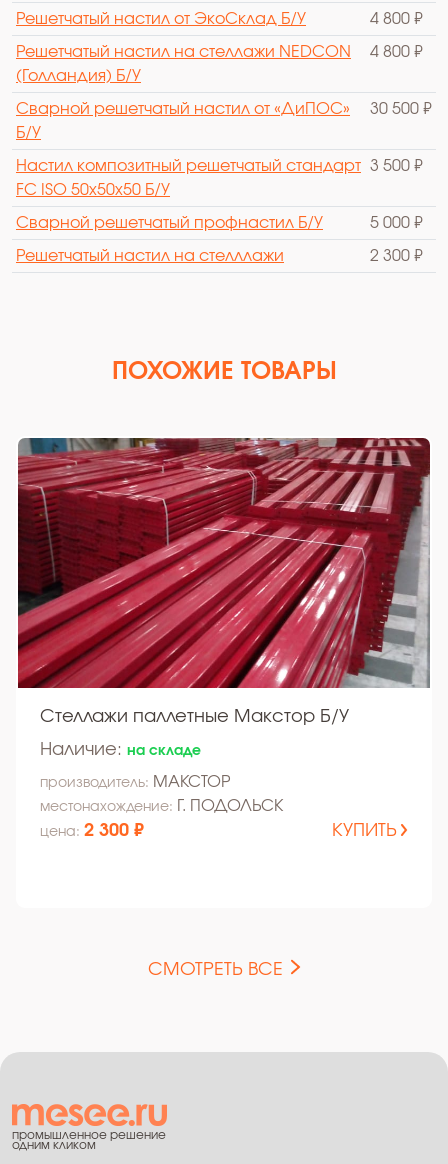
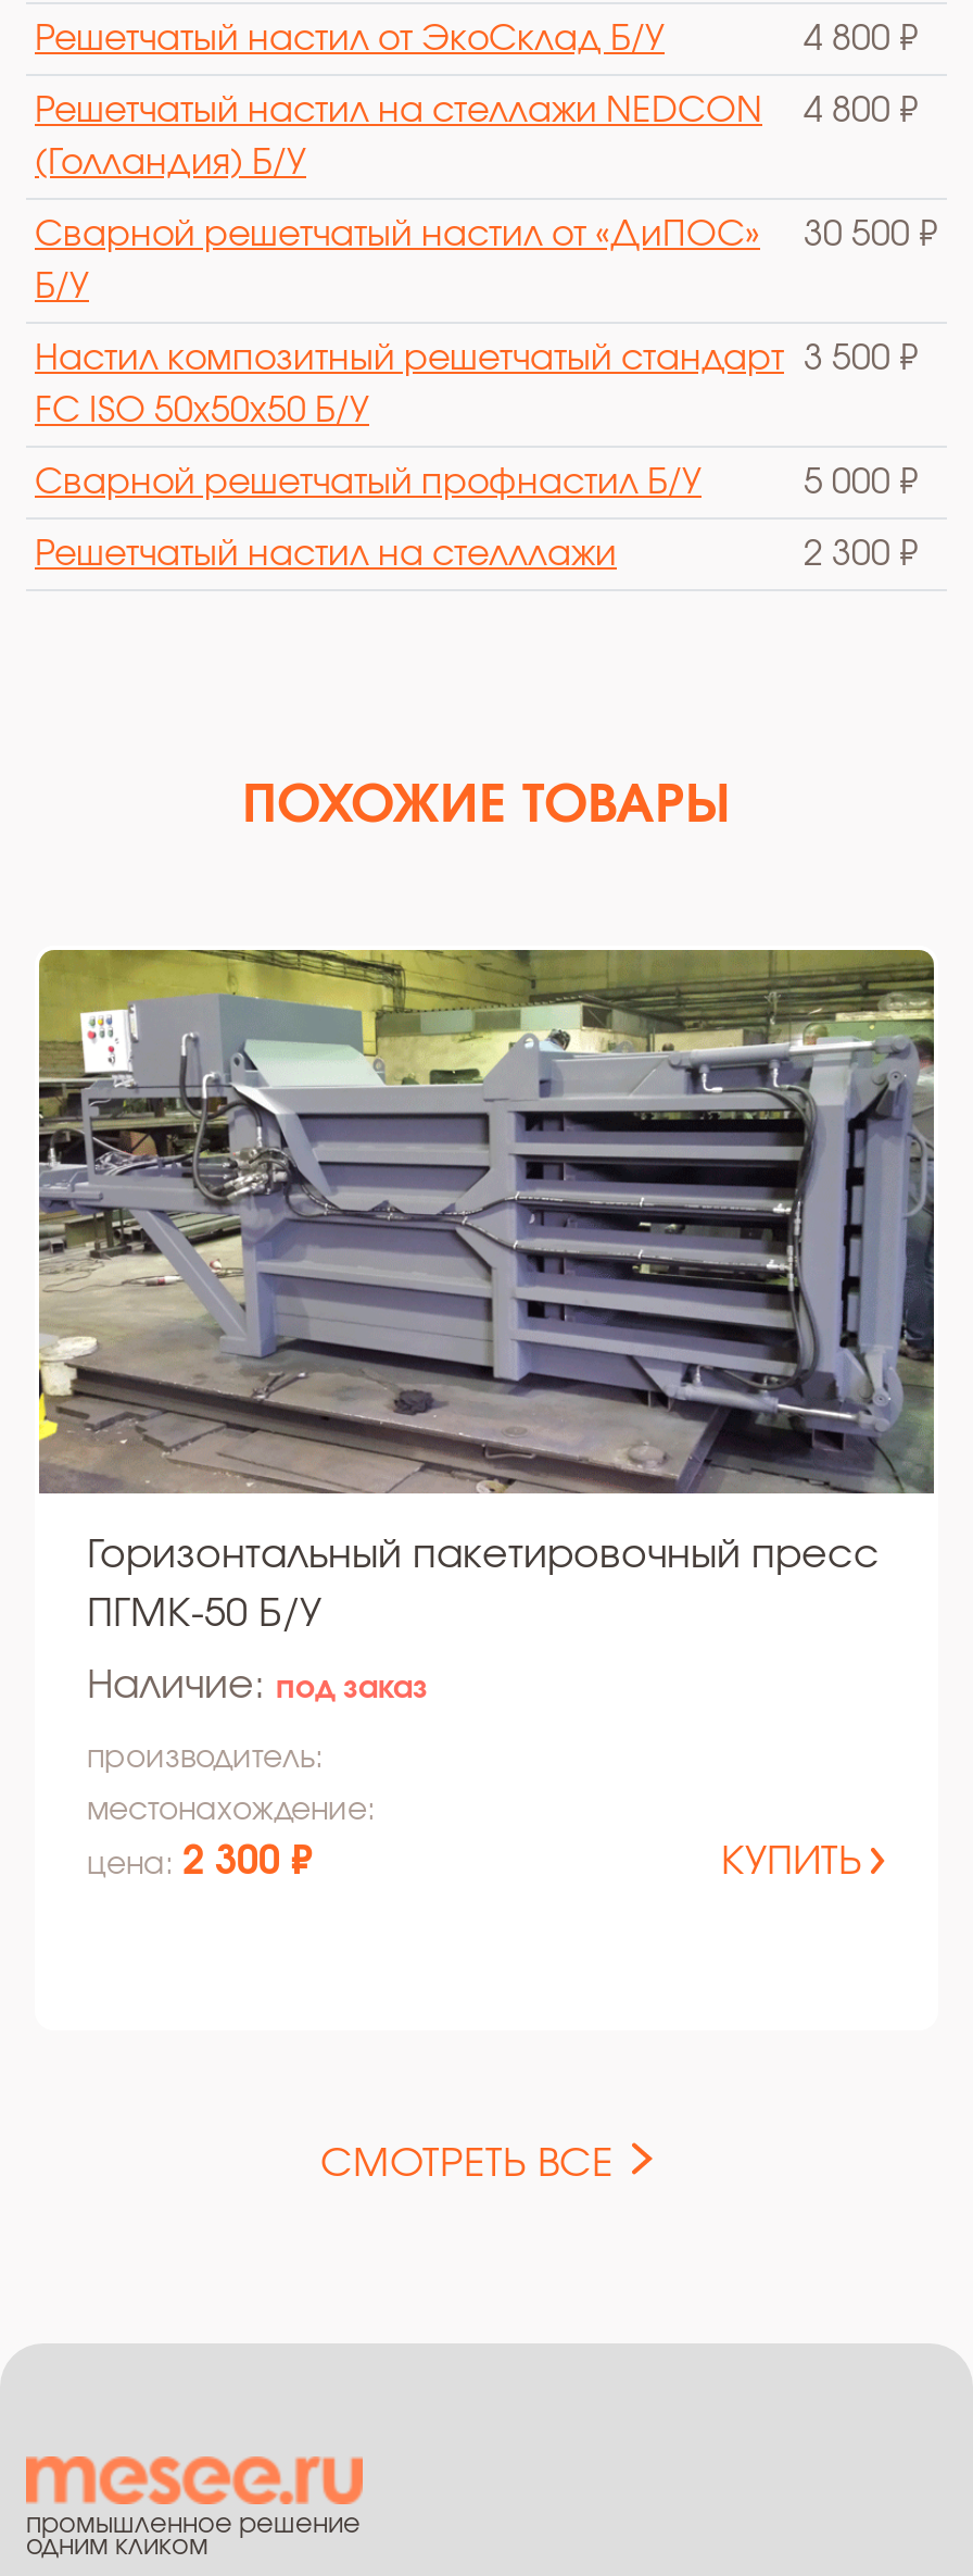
[17,437,430,814] [image] | Стеллажи паллетные Макстор Б/У | Наличие: на складе | производитель: МАКСТОР | местонахождение: Г. ПОДОЛЬСК -> [37,948,936,1826] [image] | Горизонтальный пакетировочный пресс | ПГМК-50 Б/У | Наличие: под заказ | производитель: | местонахождение:

